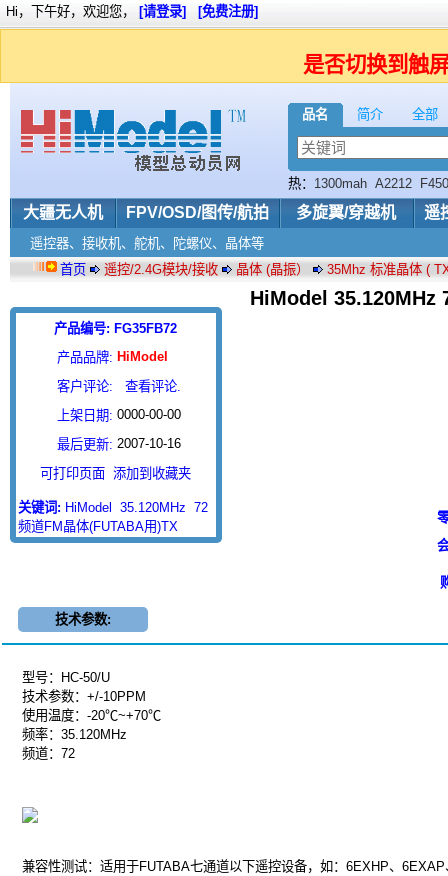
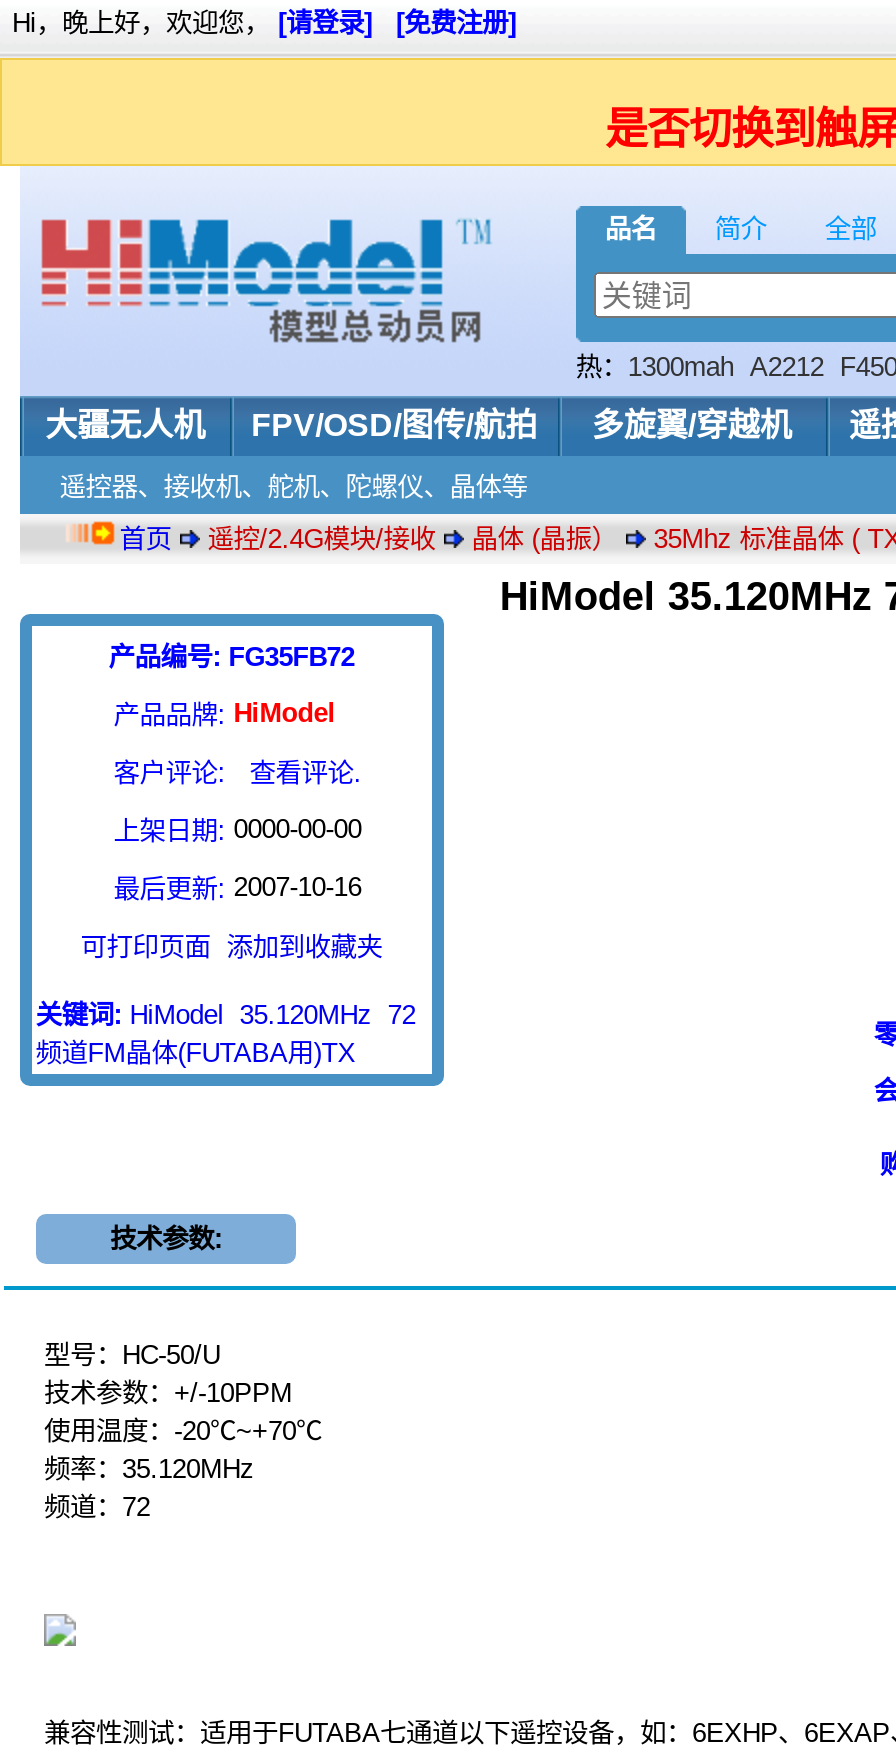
[6,4,186,19] Hi，下午好，欢迎您，[请登录] -> [12,8,372,38] Hi，晚上好，欢迎您，[请登录]

